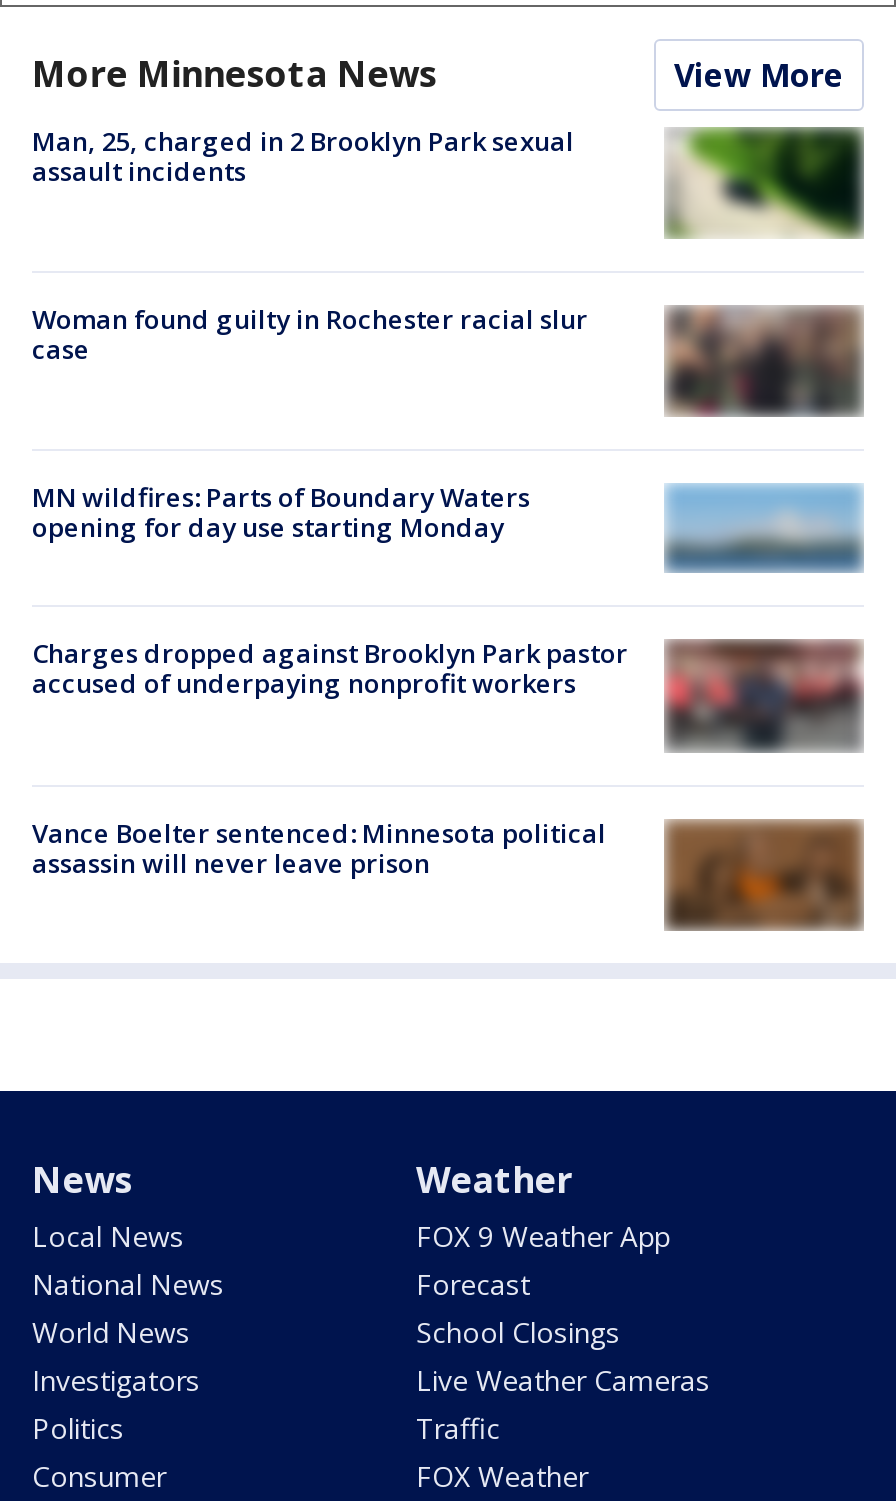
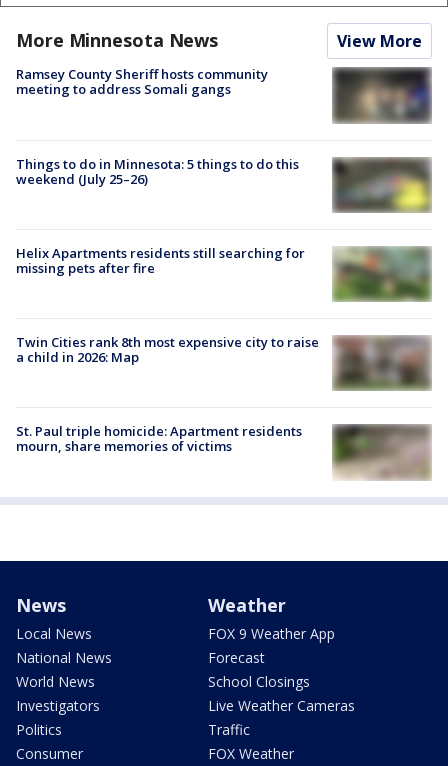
[32,123,574,189] Man, 25, charged in 2 Brooklyn Park sexual | assault incidents -> [16,65,268,98] Ramsey County Sheriff hosts community | meeting to address Somali gangs
[666,126,860,238] [image] -> [332,67,432,124] [image]
[32,301,862,416] [image] | Woman found guilty in Rochester racial slur | case -> [16,155,431,213] [image] | Things to do in Minnesota: 5 things to do this | weekend (July 25–26)
[32,480,530,546] MN wildfires: Parts of Boundary Waters | opening for day use starting Monday -> [16,244,305,277] Helix Apartments residents still searching for | missing pets after fire
[666,482,864,572] [image] -> [333,246,432,302] [image]
[32,636,860,746] [image] | Charges dropped against Brooklyn Park pastor | accused of underpaying nonprofit workers -> [16,333,428,391] [image] | Twin Cities rank 8th most expensive city to raise | a child in 2026: Map
[32,814,862,928] [image] | Vance Boelter sentenced: Minnesota political | assassin will never leave prison -> [16,422,430,479] [image] | St. Paul triple homicide: Apartment residents | mourn, share memories of victims

